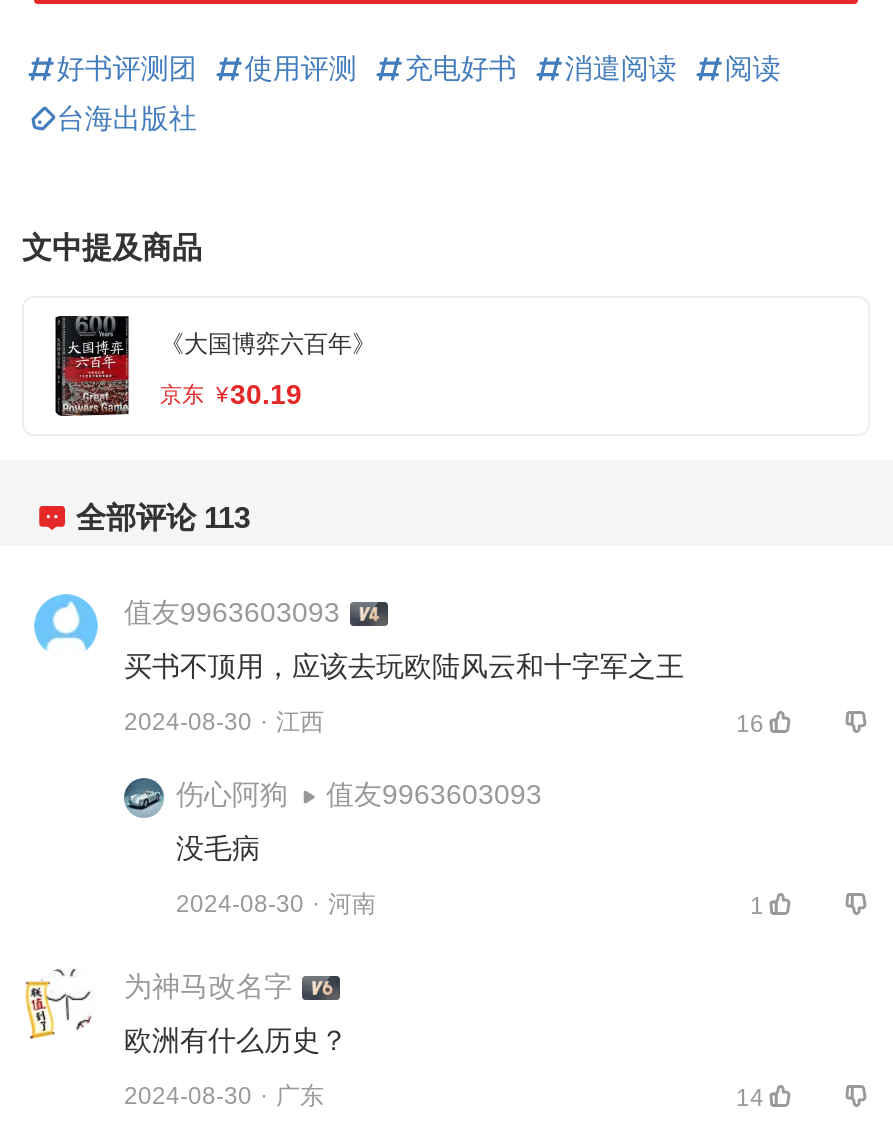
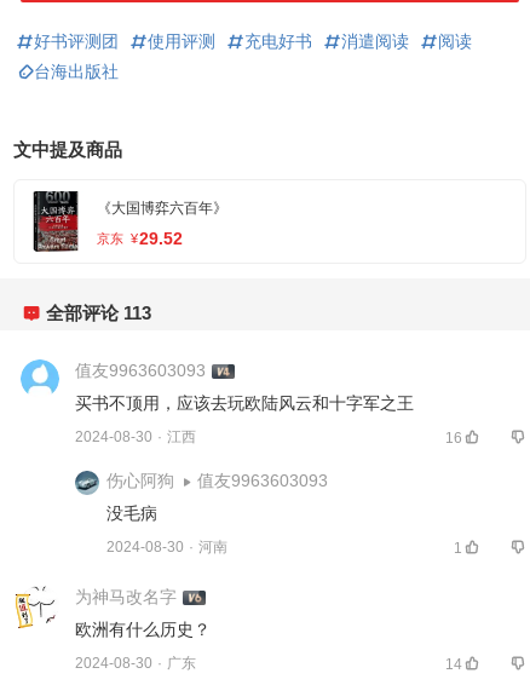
[160,378,302,410] 京东 ¥30.19 -> [97,229,183,248] 京东 ¥29.52

